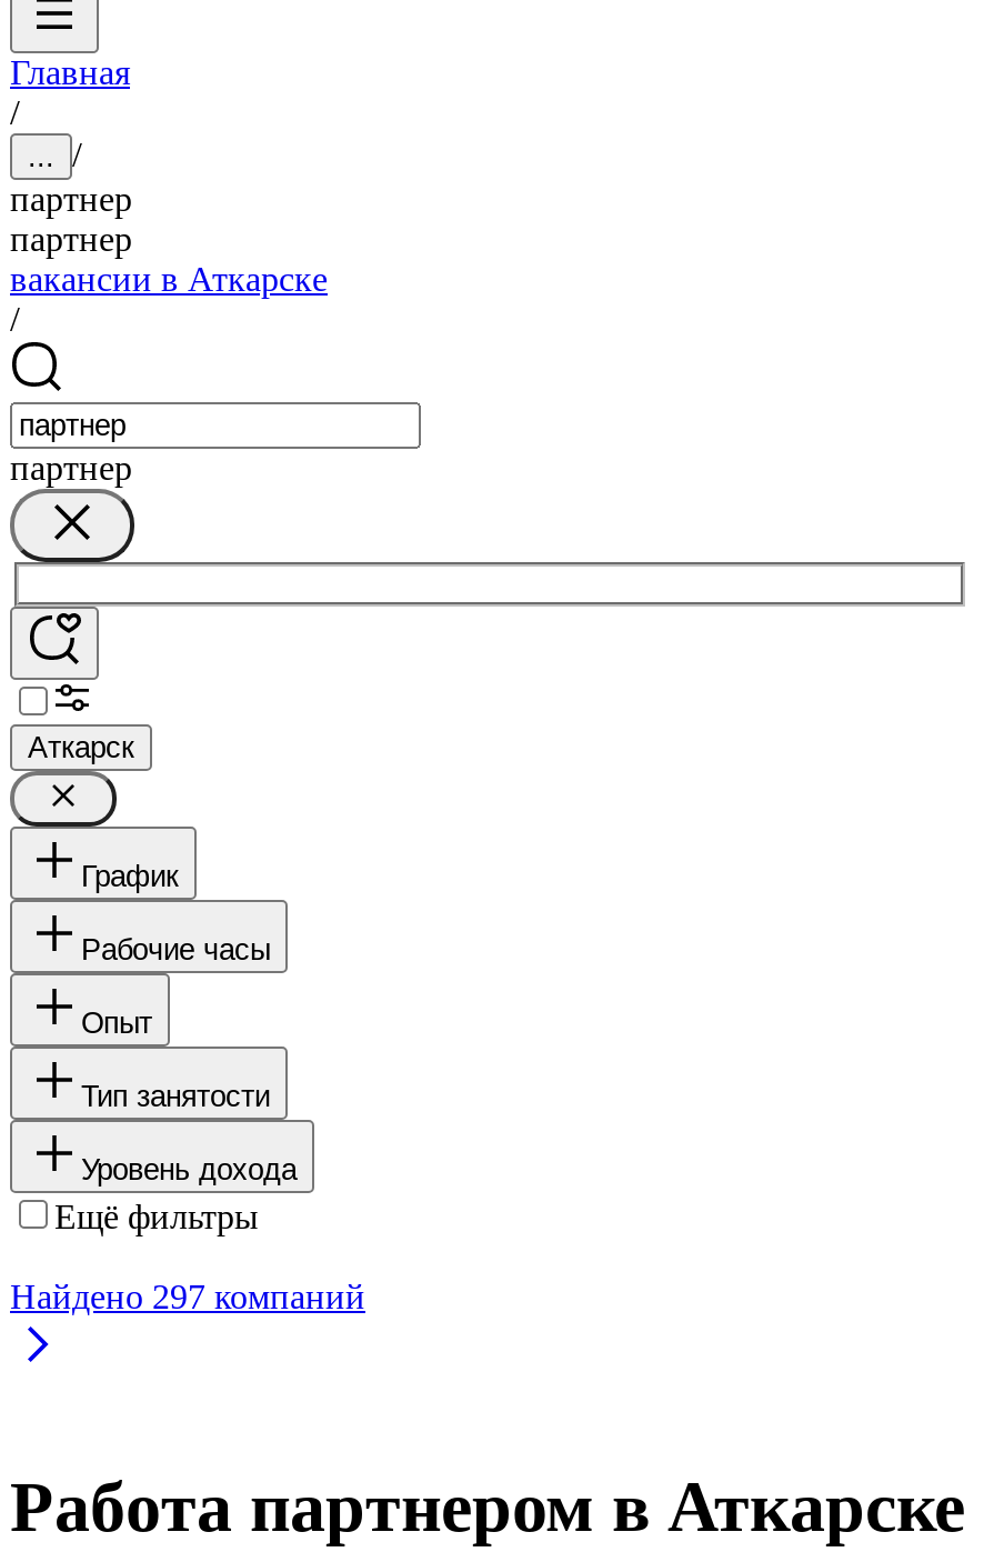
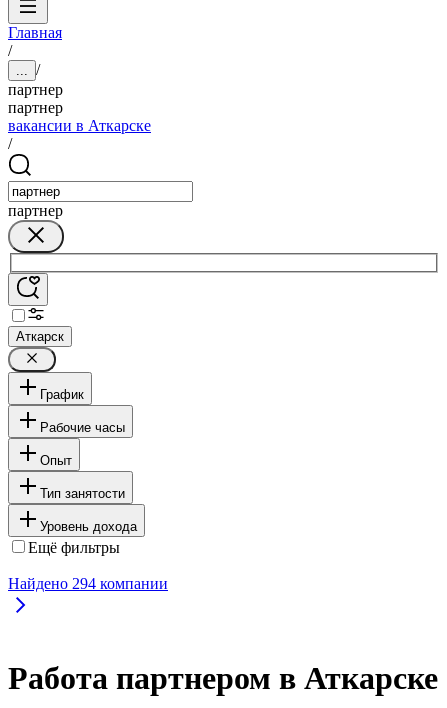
[10,1277,365,1314] Найдено 297 компаний -> [8,575,168,592] Найдено 294 компании

